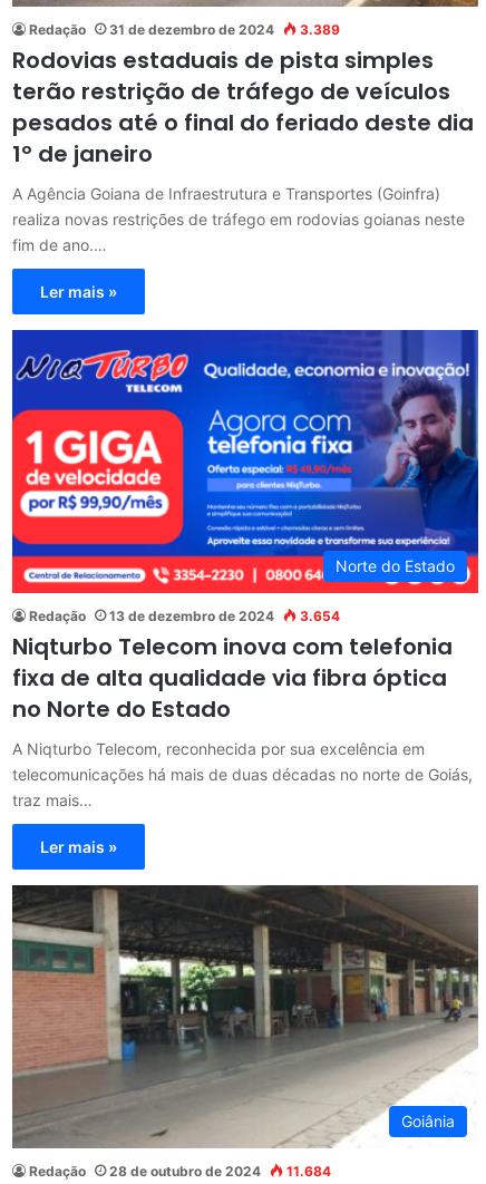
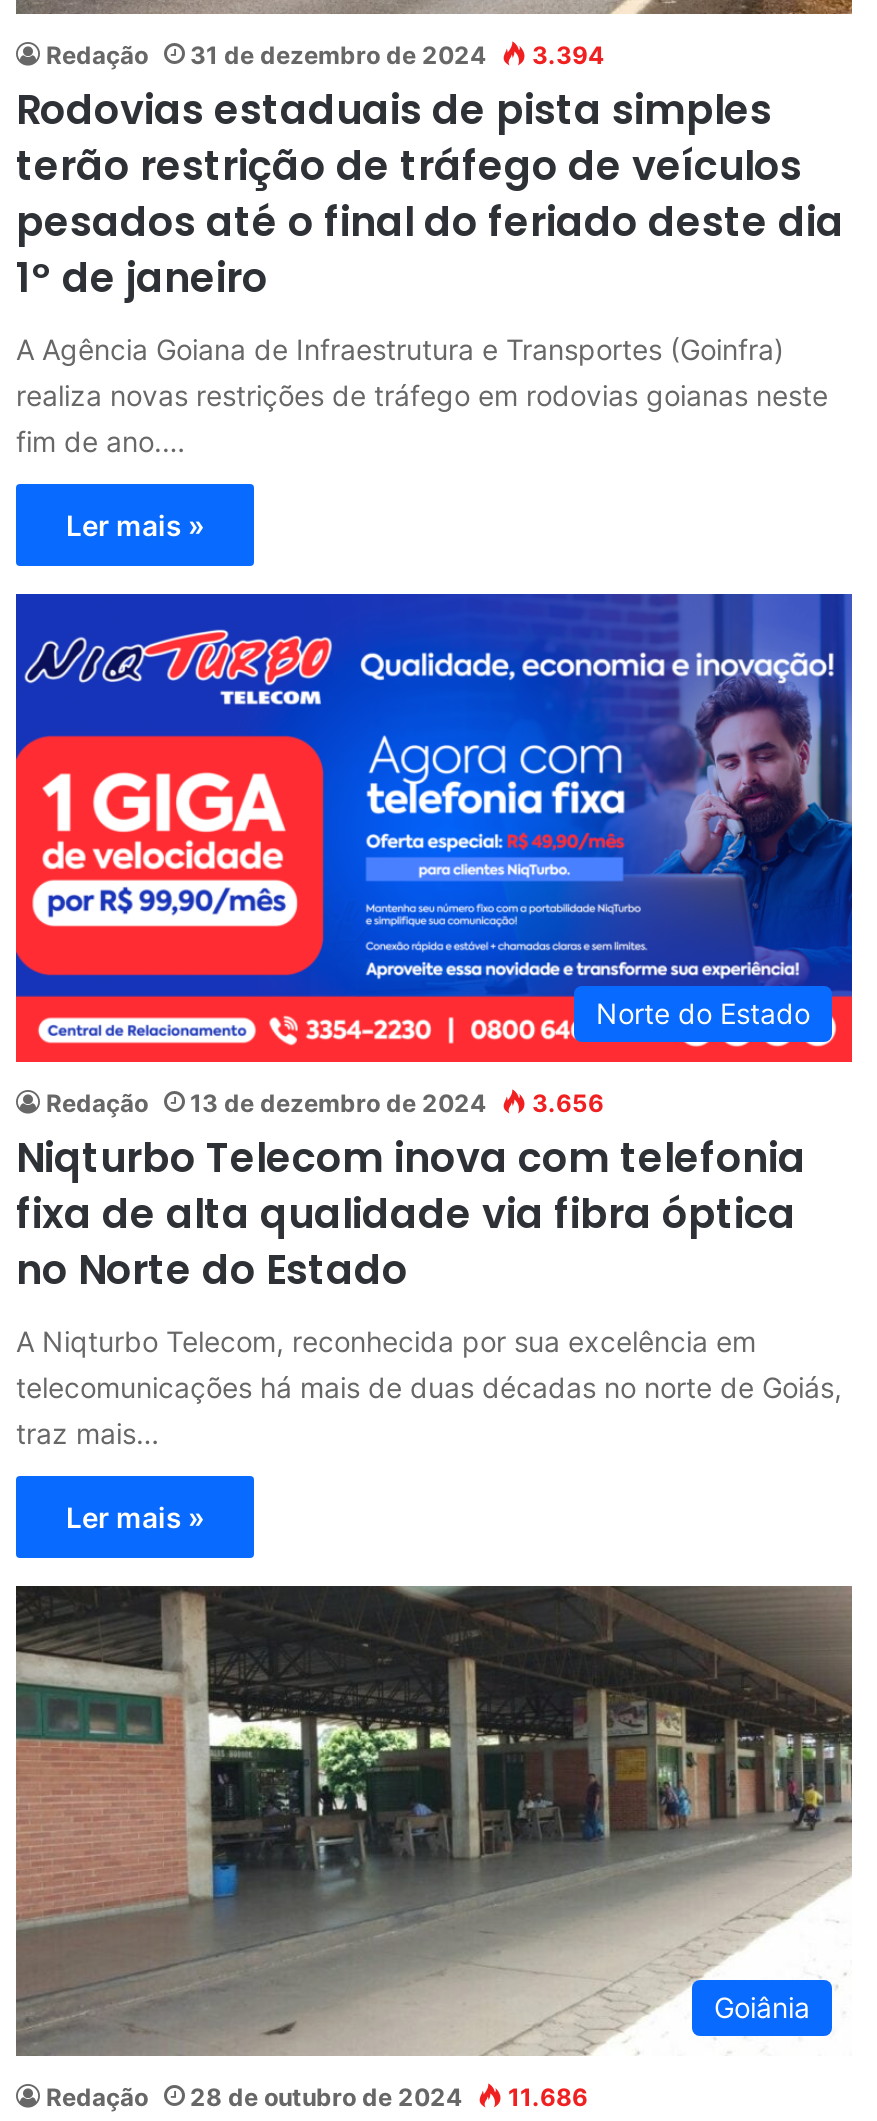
[29,22,340,38] Redação 31 de dezembro de 2024 3.389 -> [46,39,604,69] Redação 31 de dezembro de 2024 3.394
[29,608,340,624] Redação 13 de dezembro de 2024 3.654 -> [46,1088,604,1118] Redação 13 de dezembro de 2024 3.656
[29,1163,331,1179] Redação 28 de outubro de 2024 11.684 -> [46,2082,588,2112] Redação 28 de outubro de 2024 11.686

